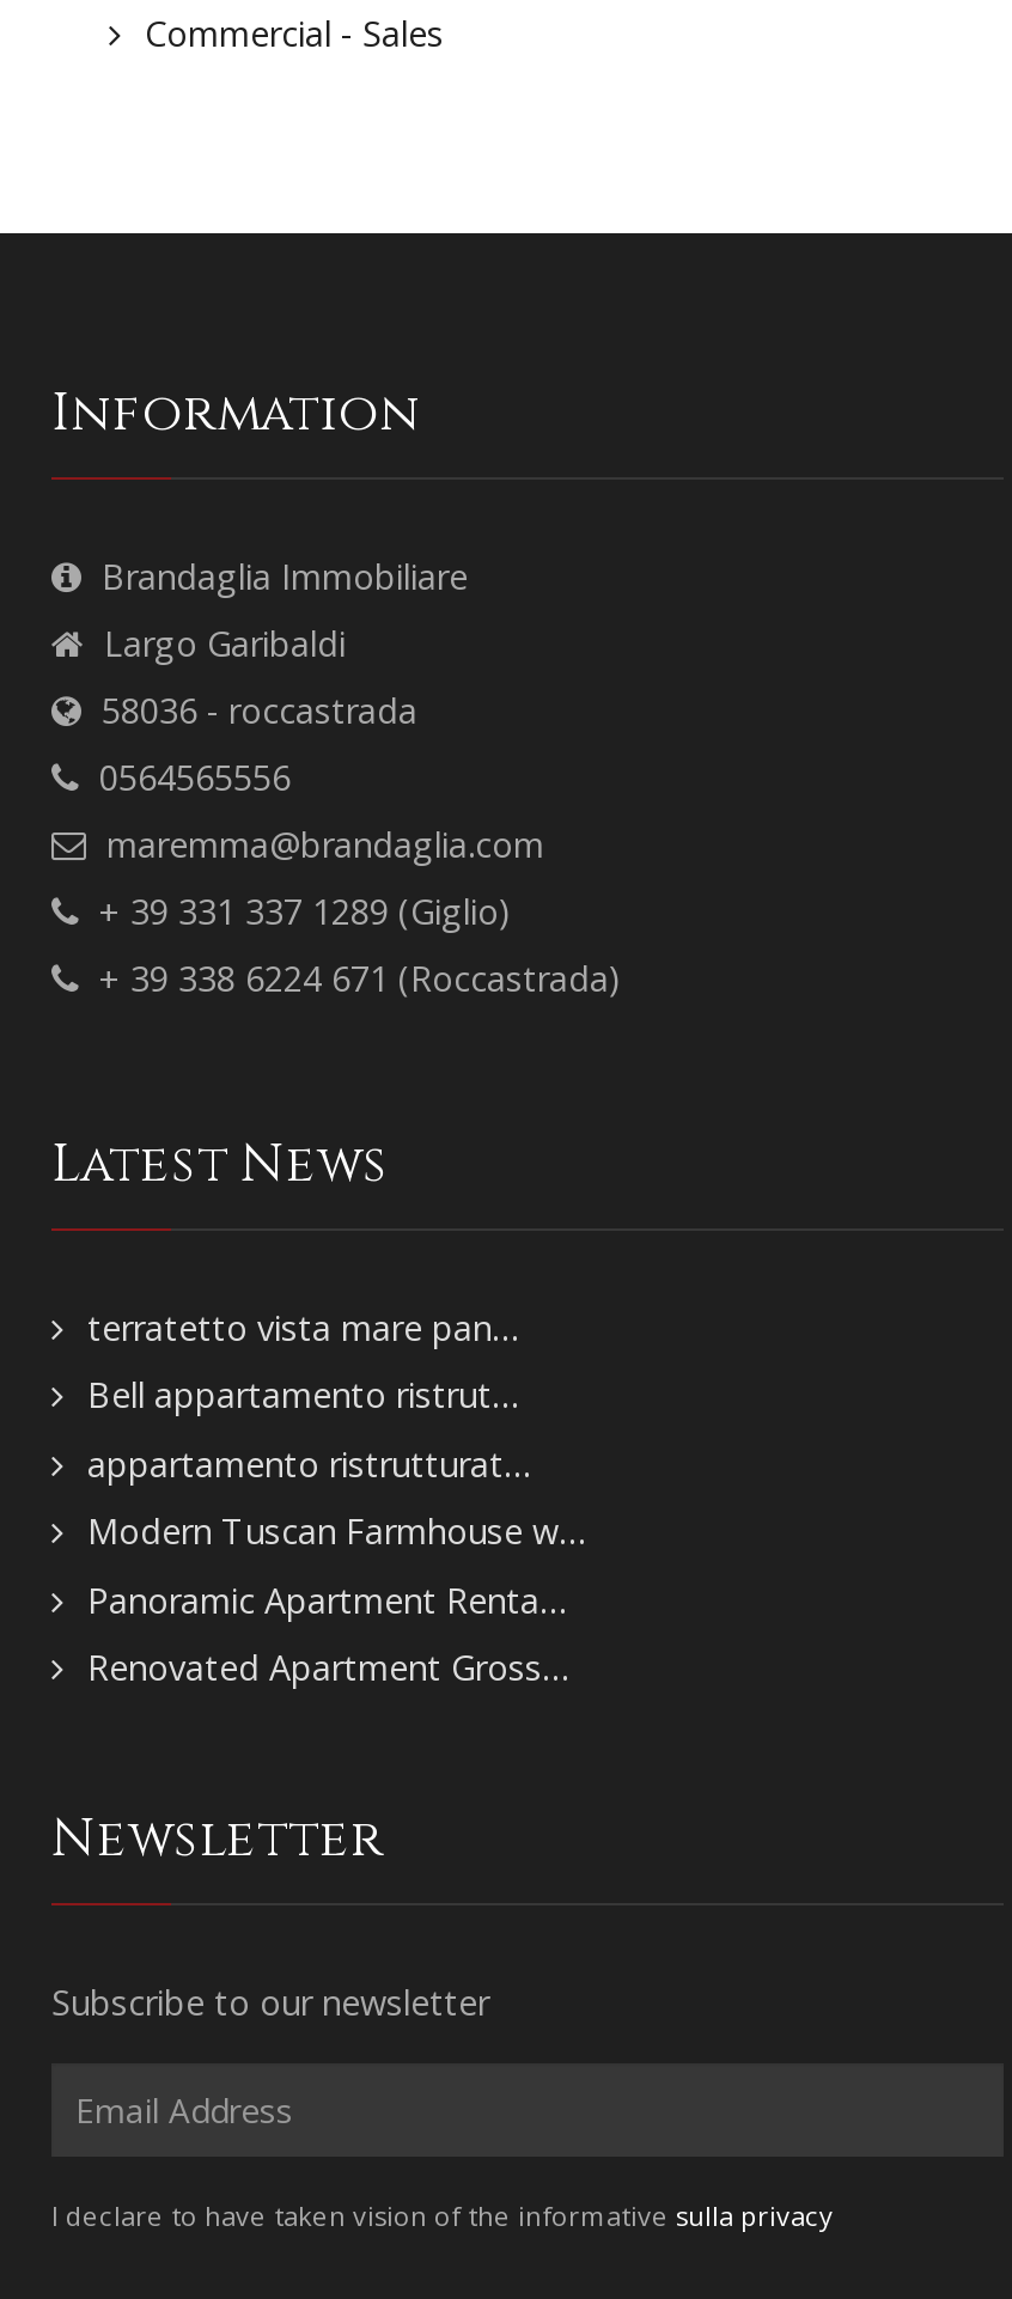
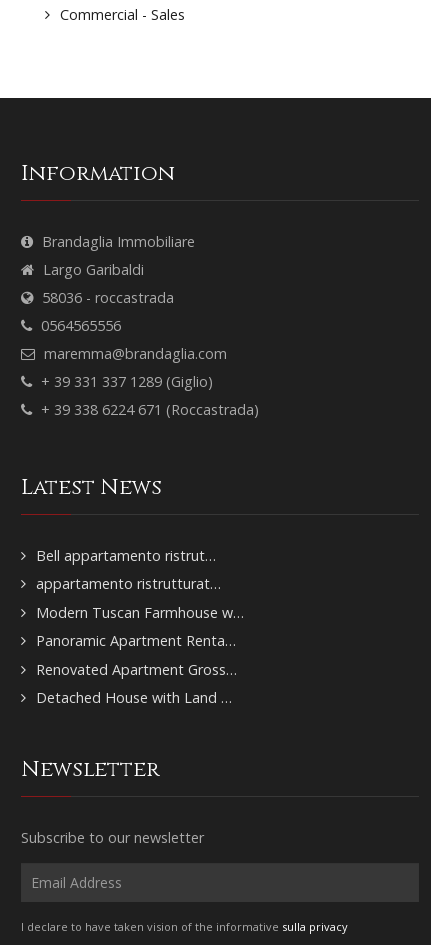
[87,1304,518,1350] terratetto vista mare pan… -> none
moved [87,1372,585,1691] -> [36,546,244,679]: Bell appartamento ristrut… | appartamento ristrutturat… | Modern Tuscan Farmhouse w… | Panoramic Apartment Renta… | Renovated Apartment Gross…
none -> [36,688,232,707] Detached House with Land …

